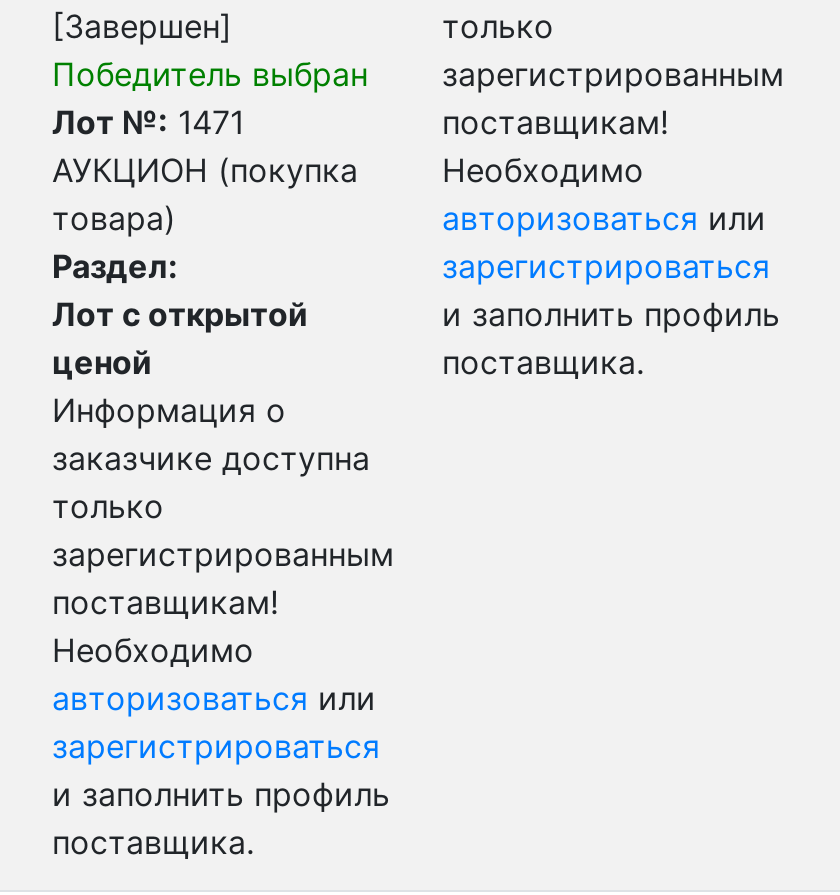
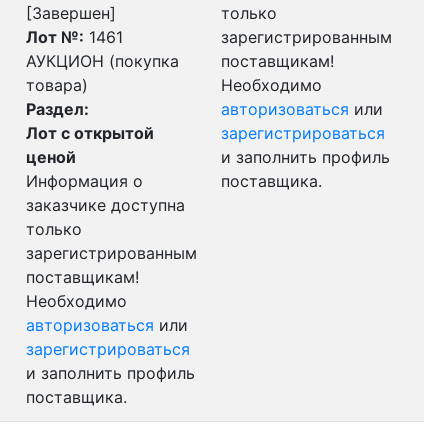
[52,54,368,142] Победитель выбран | Лот №: 1471 -> [26,27,123,47] Лот №: 1461

